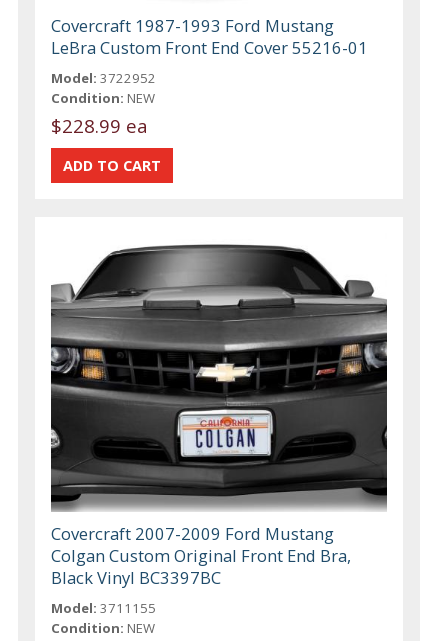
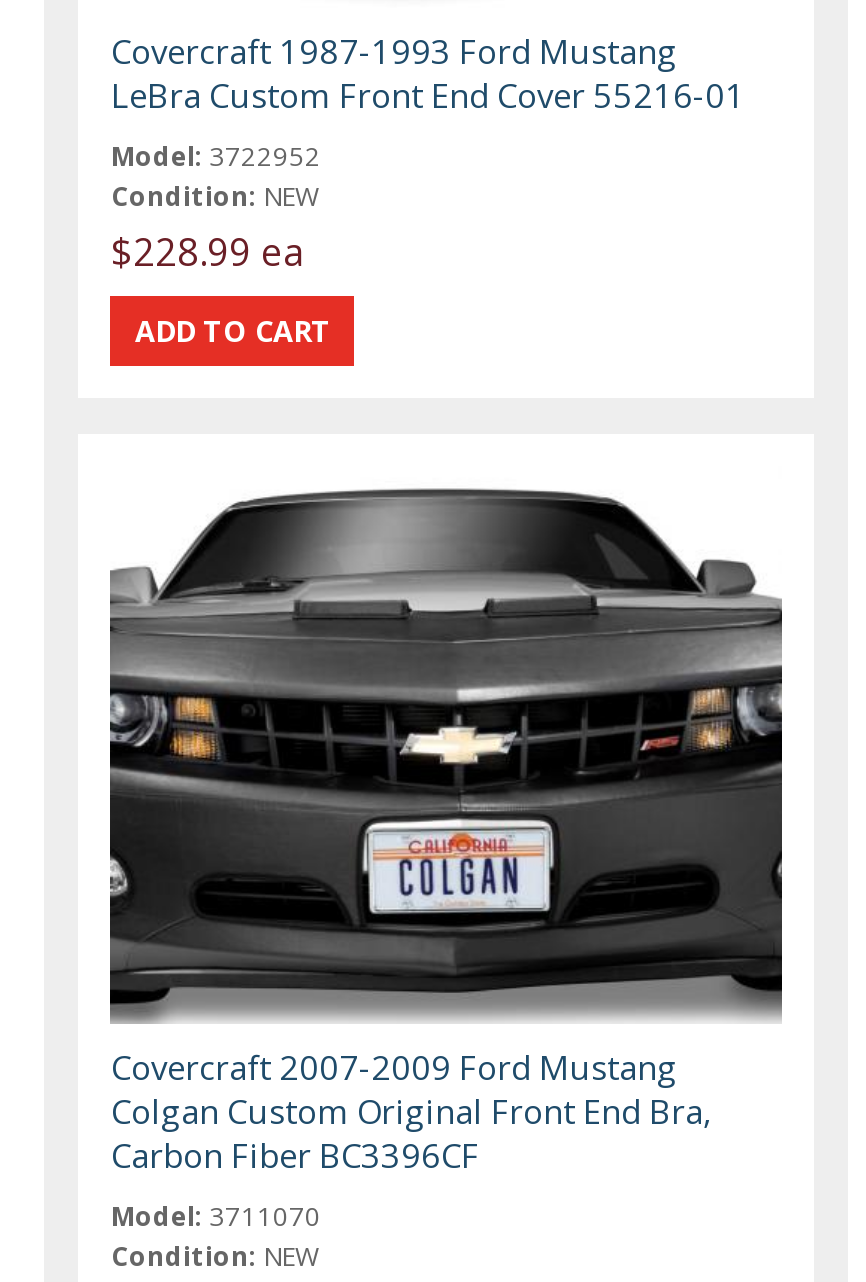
[51,566,221,617] Black Vinyl BC3397BC | Model: 3711155 -> [111,1132,479,1234] Carbon Fiber BC3396CF | Model: 3711070

